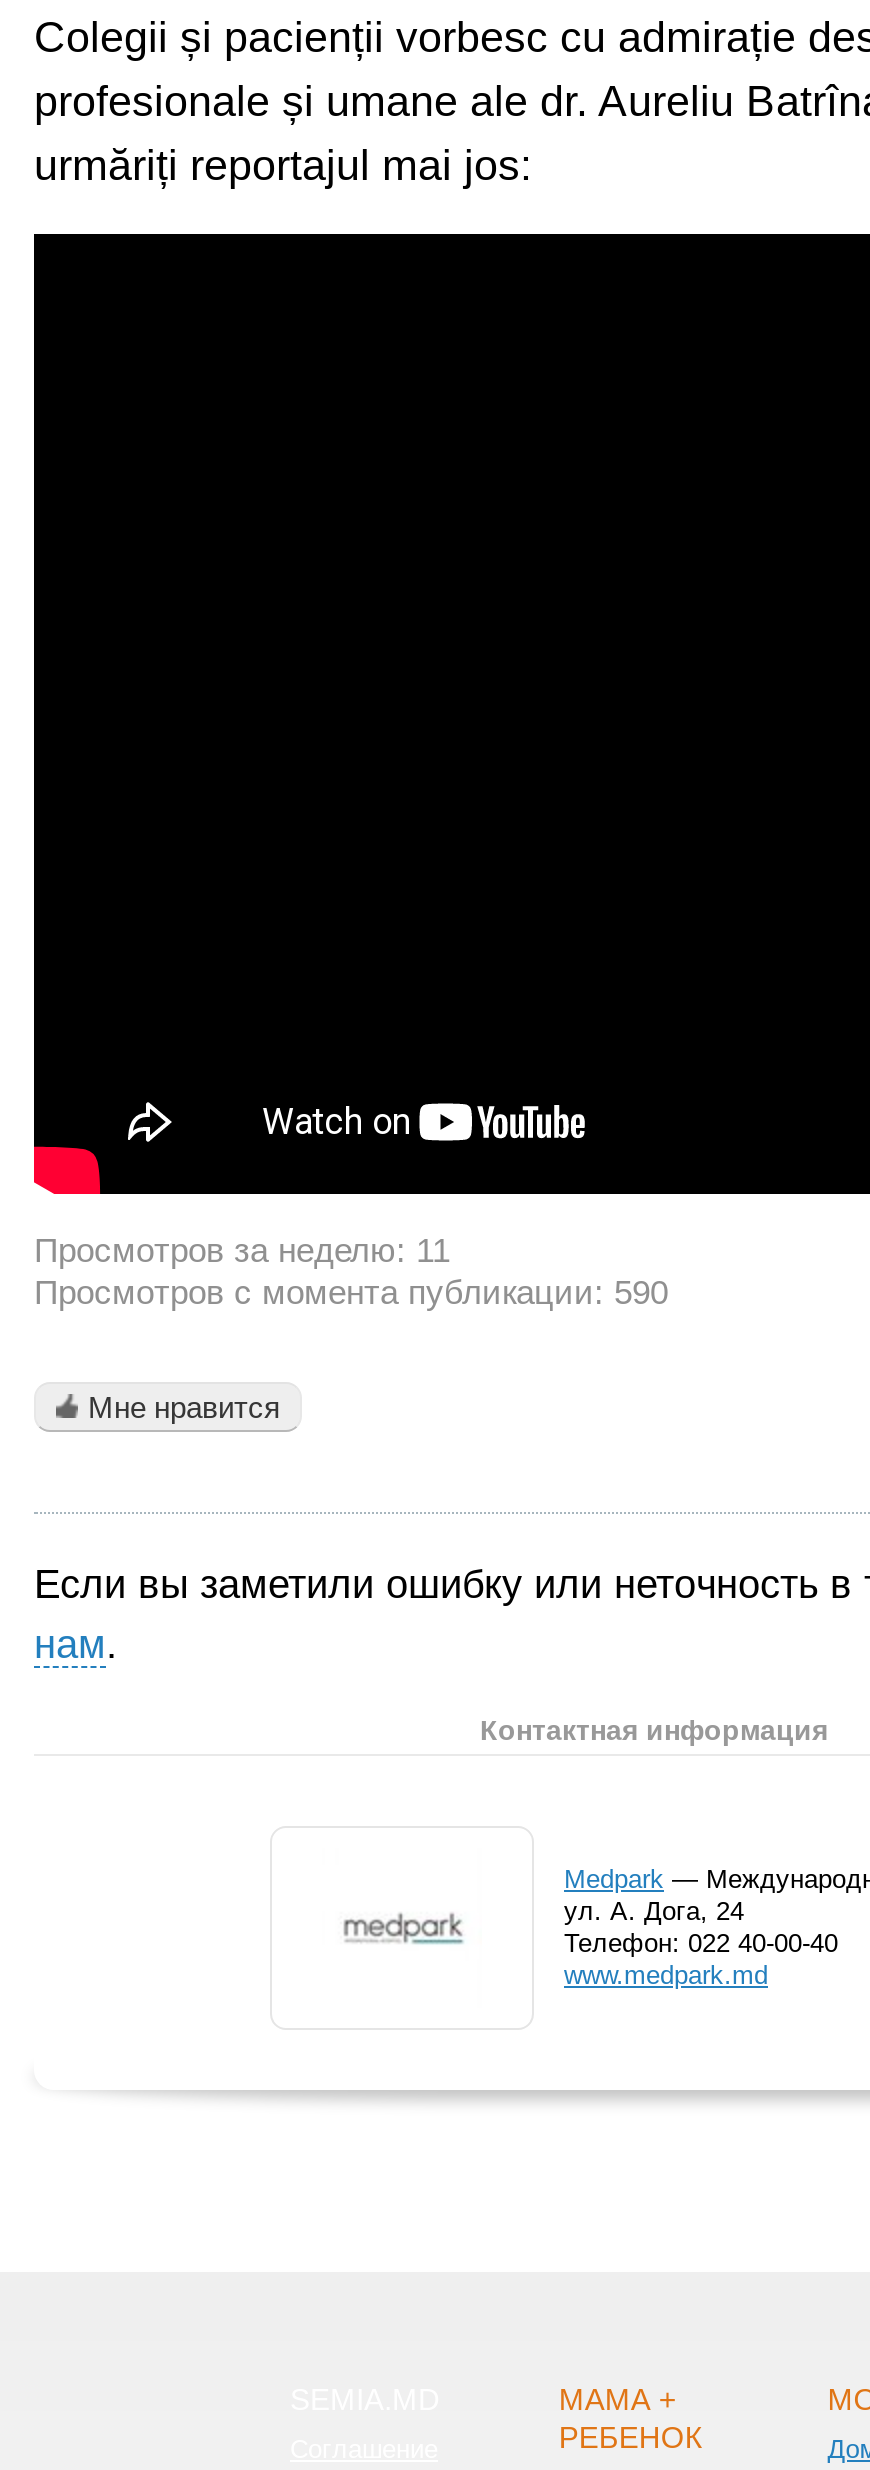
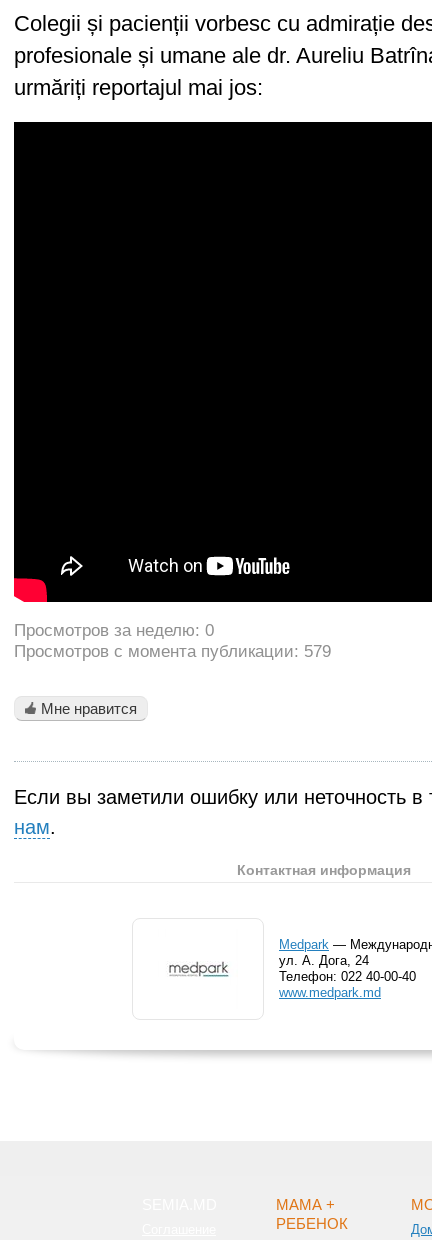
[34,1232,450,1270] Просмотров за неделю: 11 -> [14,621,214,640] Просмотров за неделю: 0
[34,1274,668,1312] Просмотров с момента публикации: 590 -> [14,642,331,661] Просмотров с момента публикации: 579

